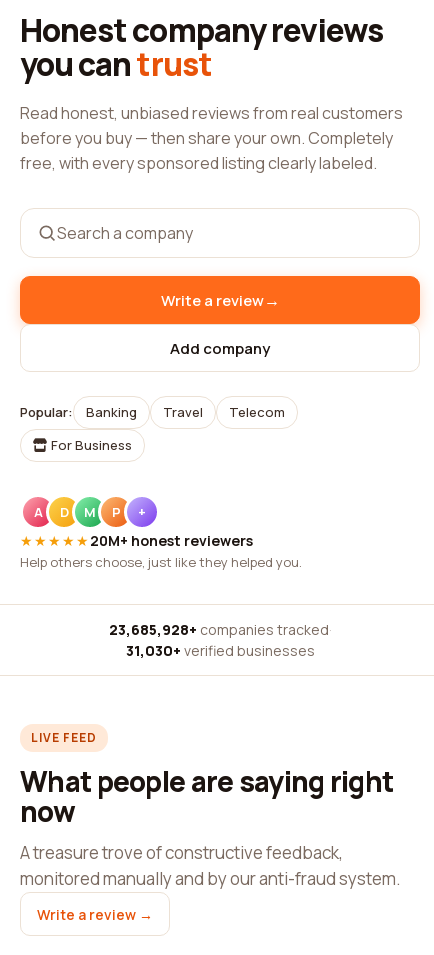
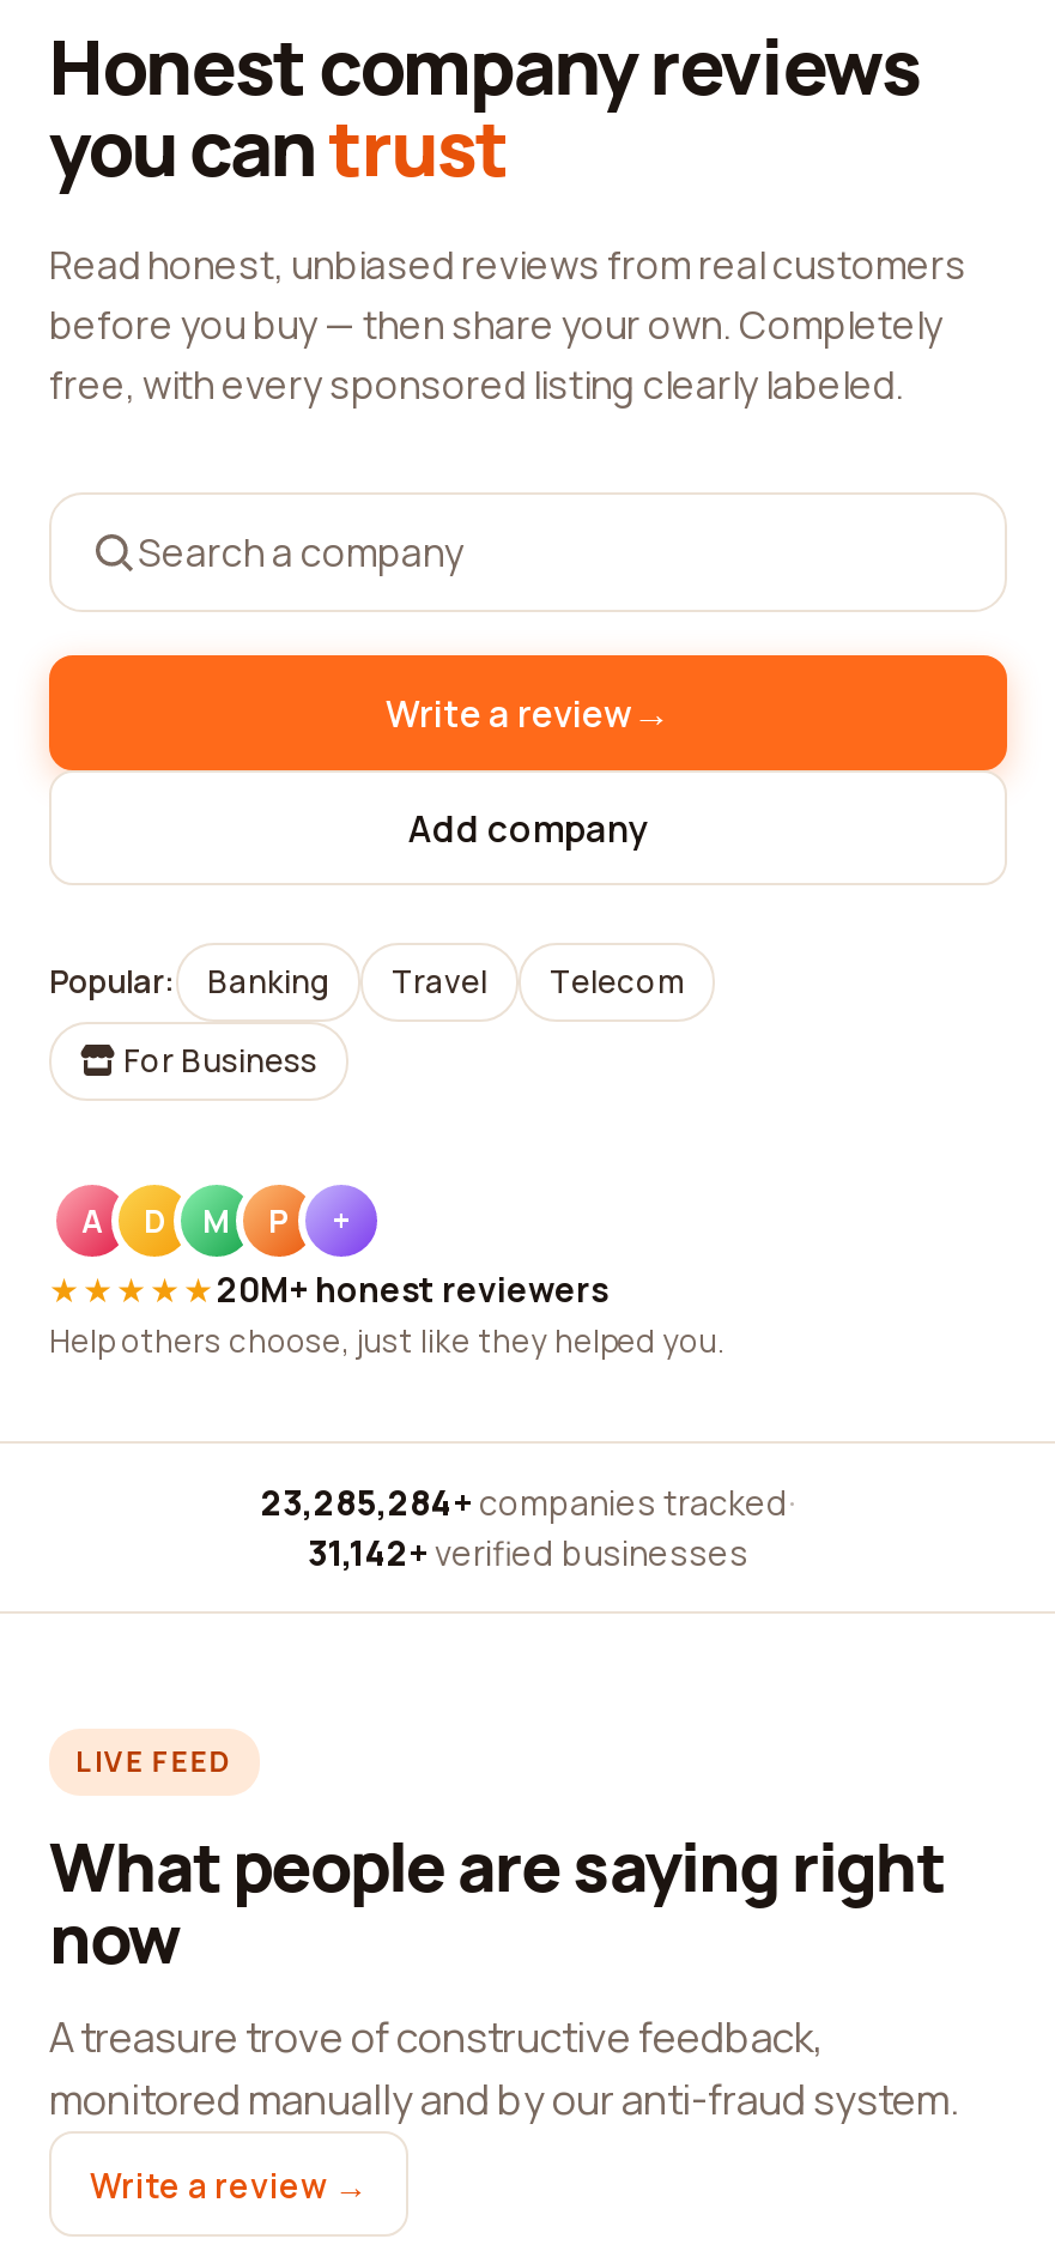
[108,620,331,639] 23,685,928+ companies tracked · -> [261,1480,795,1525] 23,285,284+ companies tracked ·
[125,641,314,660] 31,030+ verified businesses -> [308,1530,748,1575] 31,142+ verified businesses

